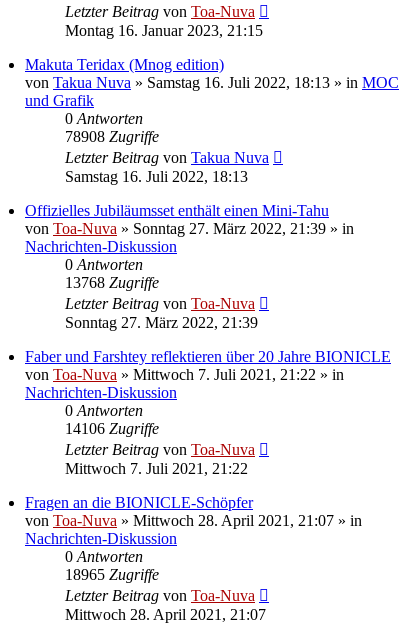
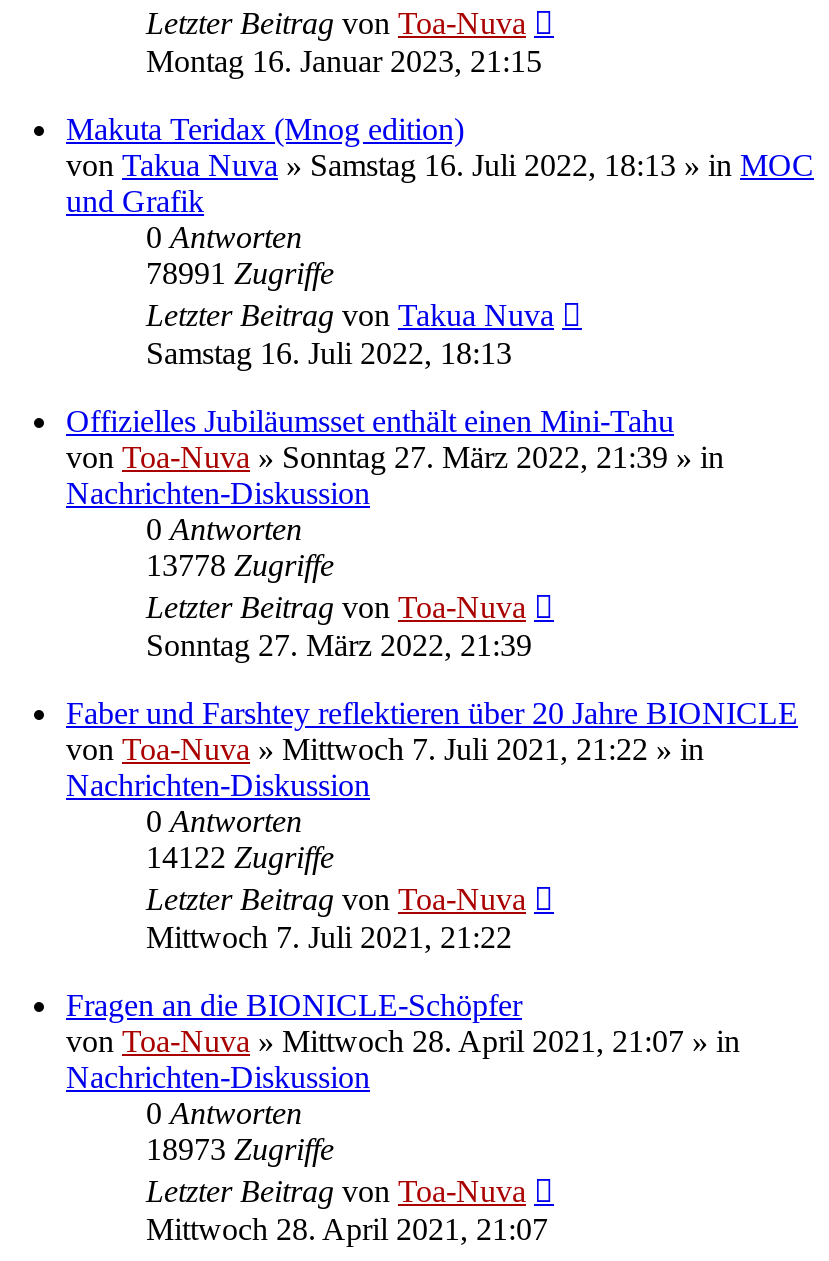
[65,128,159,145] 78908 Zugriffe -> [146,256,334,290] 78991 Zugriffe
[65,274,159,291] 13768 Zugriffe -> [146,548,334,582] 13778 Zugriffe
[65,420,159,437] 14106 Zugriffe -> [146,840,334,874] 14122 Zugriffe
[65,566,159,583] 18965 Zugriffe -> [146,1132,334,1166] 18973 Zugriffe

